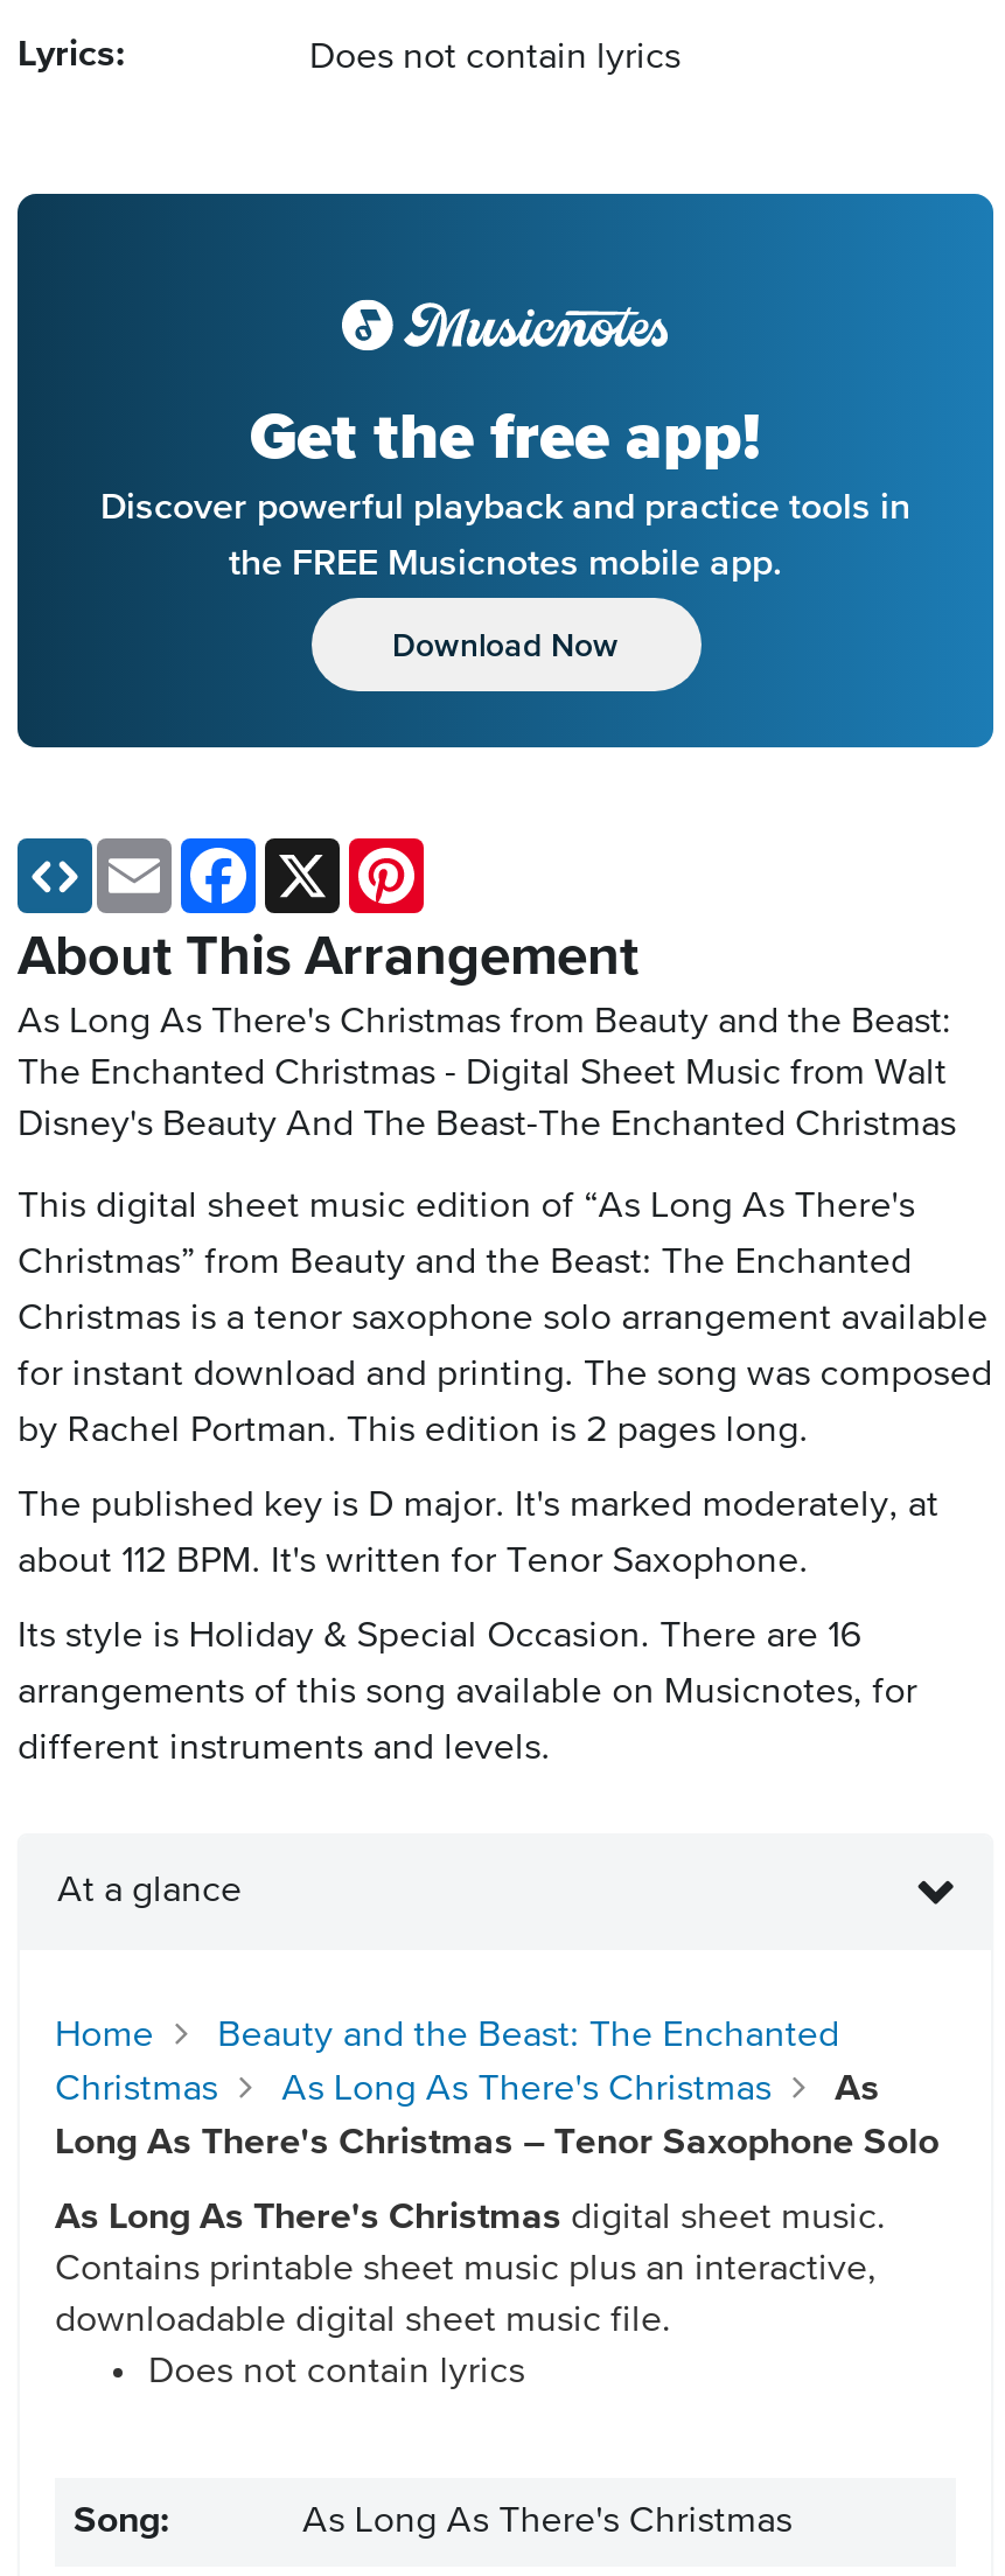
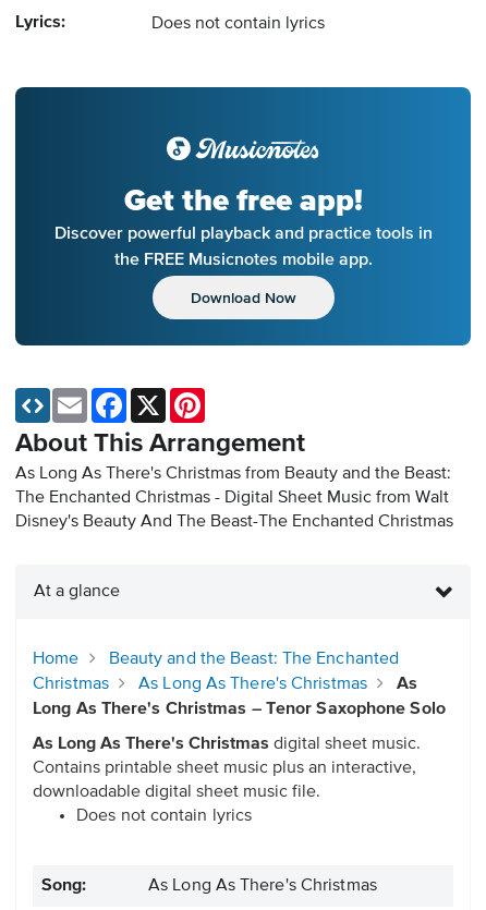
[18,1189,992,1769] This digital sheet music edition of “As Long As There's | Christmas” from Beauty and the Beast: The Enchanted | Christmas is a tenor saxophone solo arrangement available | for instant download and printing. The song was composed | by Rachel Portman. This edition is 2 pages long. | The published key is D major. It's marked moderately, at | about 112 BPM. It's written for Tenor Saxophone. | Its style is Holiday & Special Occasion. There are 16 | arrangements of this song available on Musicnotes, for | different instruments and levels. -> none

